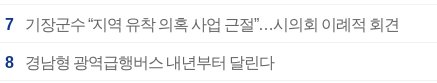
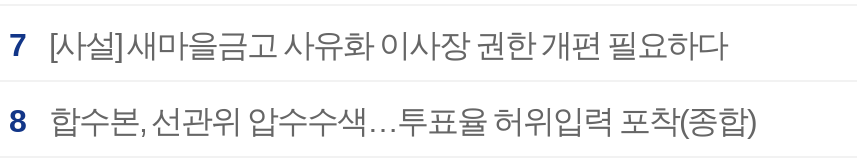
[25,16,399,33] 기장군수 “지역 유착 의혹 사업 근절”…시의회 이례적 회견 -> [49,28,727,62] [사설] 새마을금고 사유화 이사장 권한 개편 필요하다
[25,54,274,71] 경남형 광역급행버스 내년부터 달린다 -> [49,104,755,138] 합수본, 선관위 압수수색…투표율 허위입력 포착(종합)

